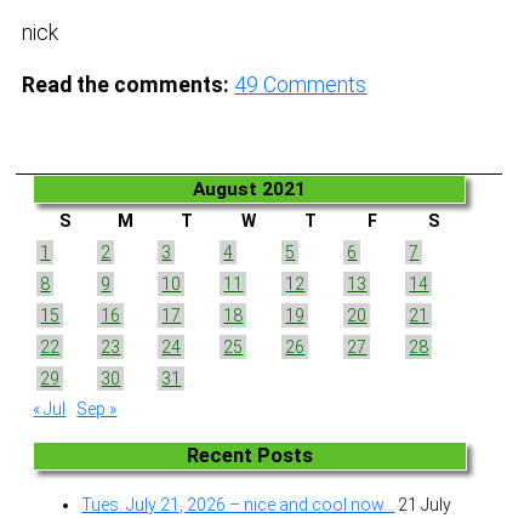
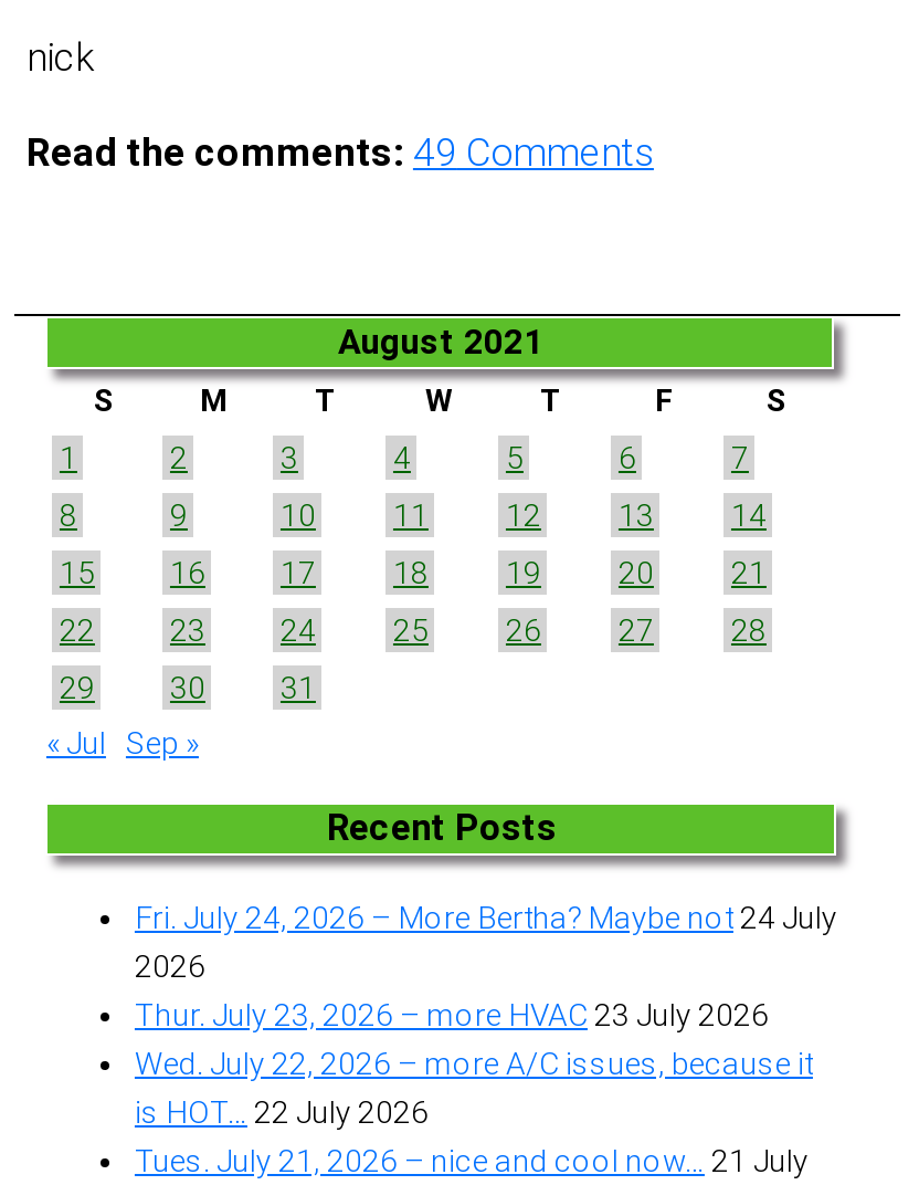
none -> [135,899,837,1129] Fri. July 24, 2026 – More Bertha? Maybe not 24 July | 2026 | Thur. July 23, 2026 – more HVAC 23 July 2026 | Wed. July 22, 2026 – more A/C issues, because it | is HOT… 22 July 2026

